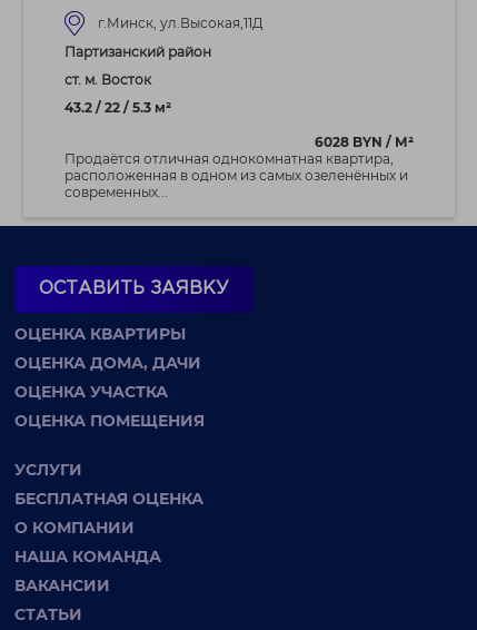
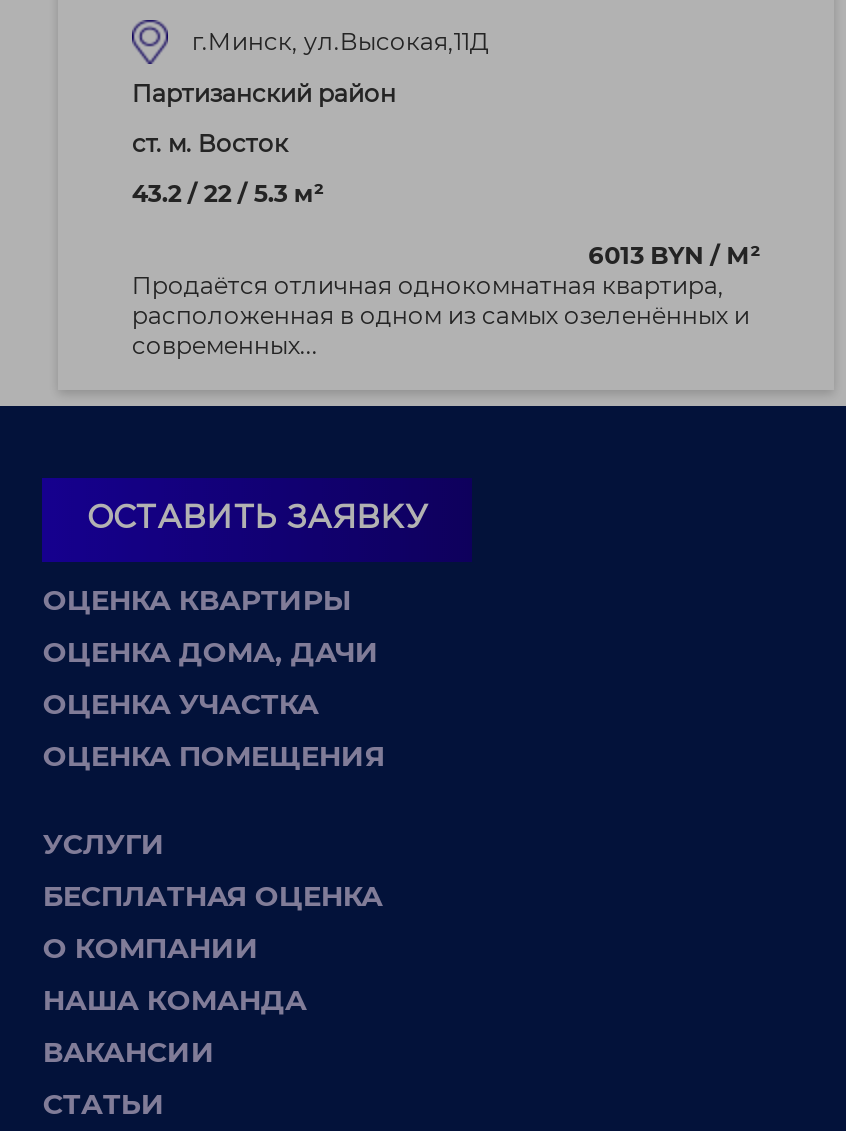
[315,134,414,150] 6028 BYN / М² -> [588,240,760,270] 6013 BYN / М²

